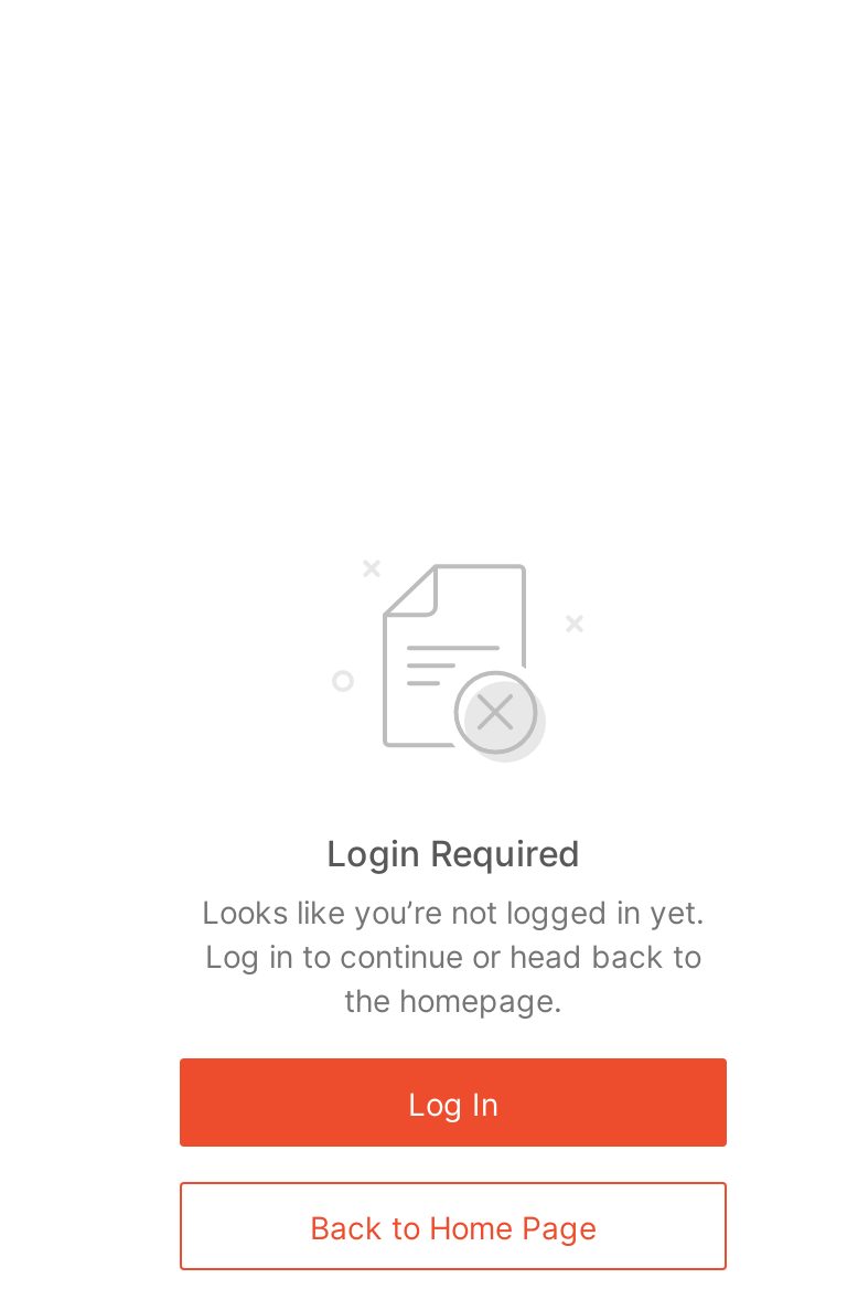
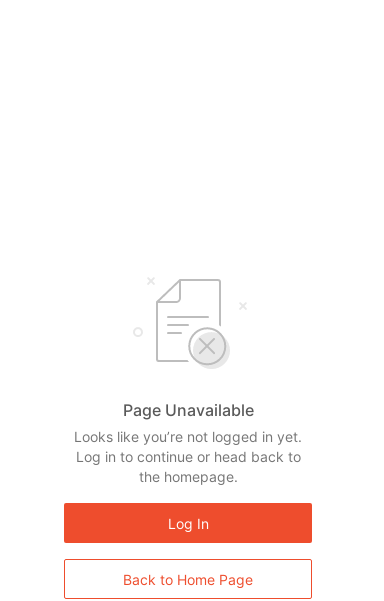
[326,831,580,875] Login Required -> [122,400,253,420] Page Unavailable

